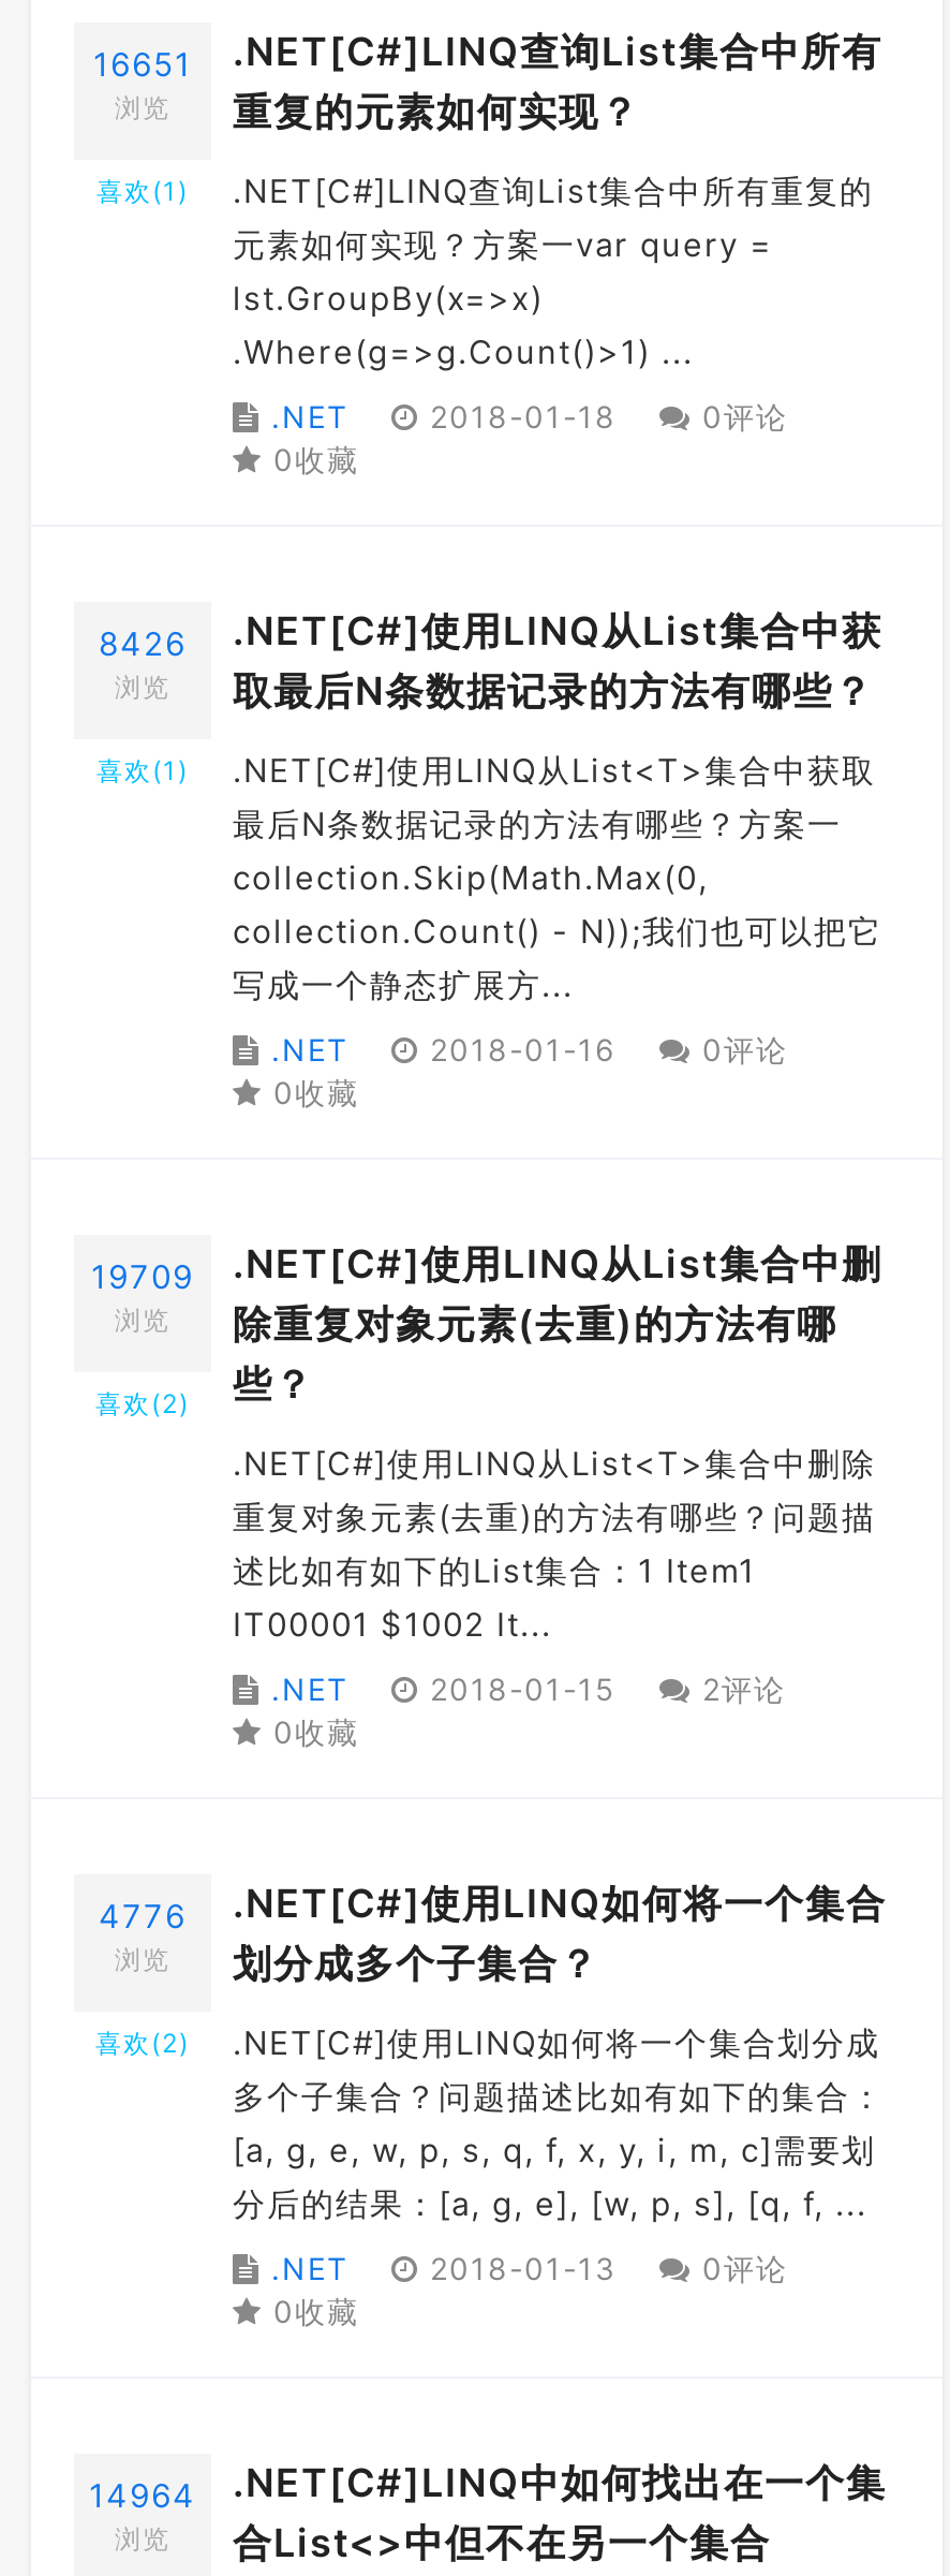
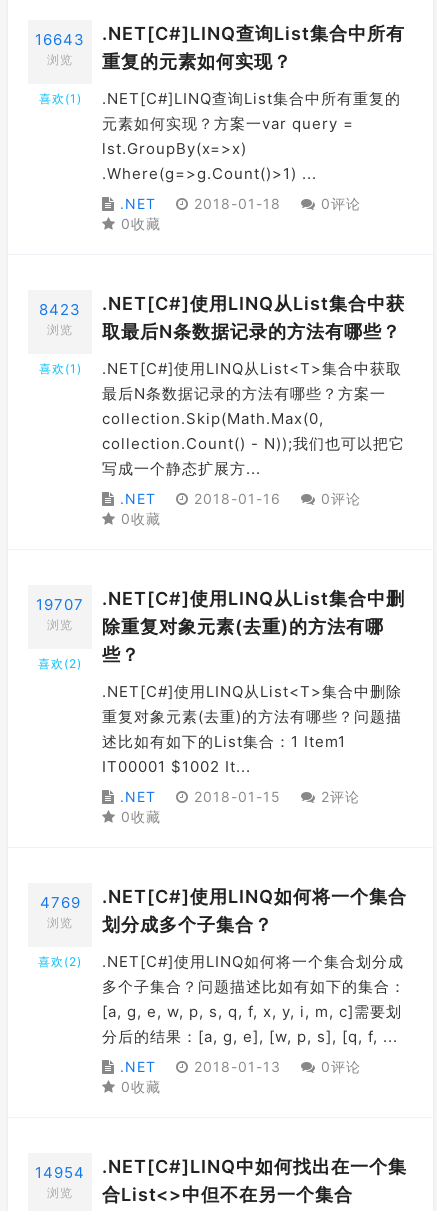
[93,29,882,85] 16651 .NET[C#]LINQ查询List集合中所有 -> [35,23,405,49] 16643 .NET[C#]LINQ查询List集合中所有
[99,608,882,664] 8426 .NET[C#]使用LINQ从List集合中获 -> [39,293,405,319] 8423 .NET[C#]使用LINQ从List集合中获
[91,1241,882,1297] 19709 .NET[C#]使用LINQ从List集合中删 -> [36,588,405,614] 19707 .NET[C#]使用LINQ从List集合中删
[99,1881,887,1937] 4776 .NET[C#]使用LINQ如何将一个集合 -> [39,886,407,912] 4769 .NET[C#]使用LINQ如何将一个集合
[89,2460,887,2516] 14964 .NET[C#]LINQ中如何找出在一个集 -> [35,1156,407,1182] 14954 .NET[C#]LINQ中如何找出在一个集

